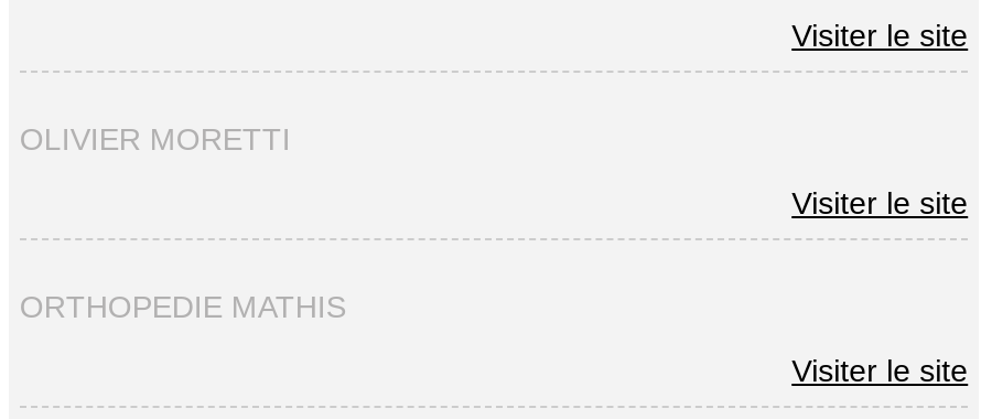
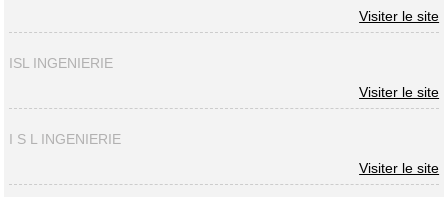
[20,122,291,157] OLIVIER MORETTI -> [9,55,113,71] ISL INGENIERIE
[20,289,346,325] ORTHOPEDIE MATHIS -> [9,131,121,147] I S L INGENIERIE

